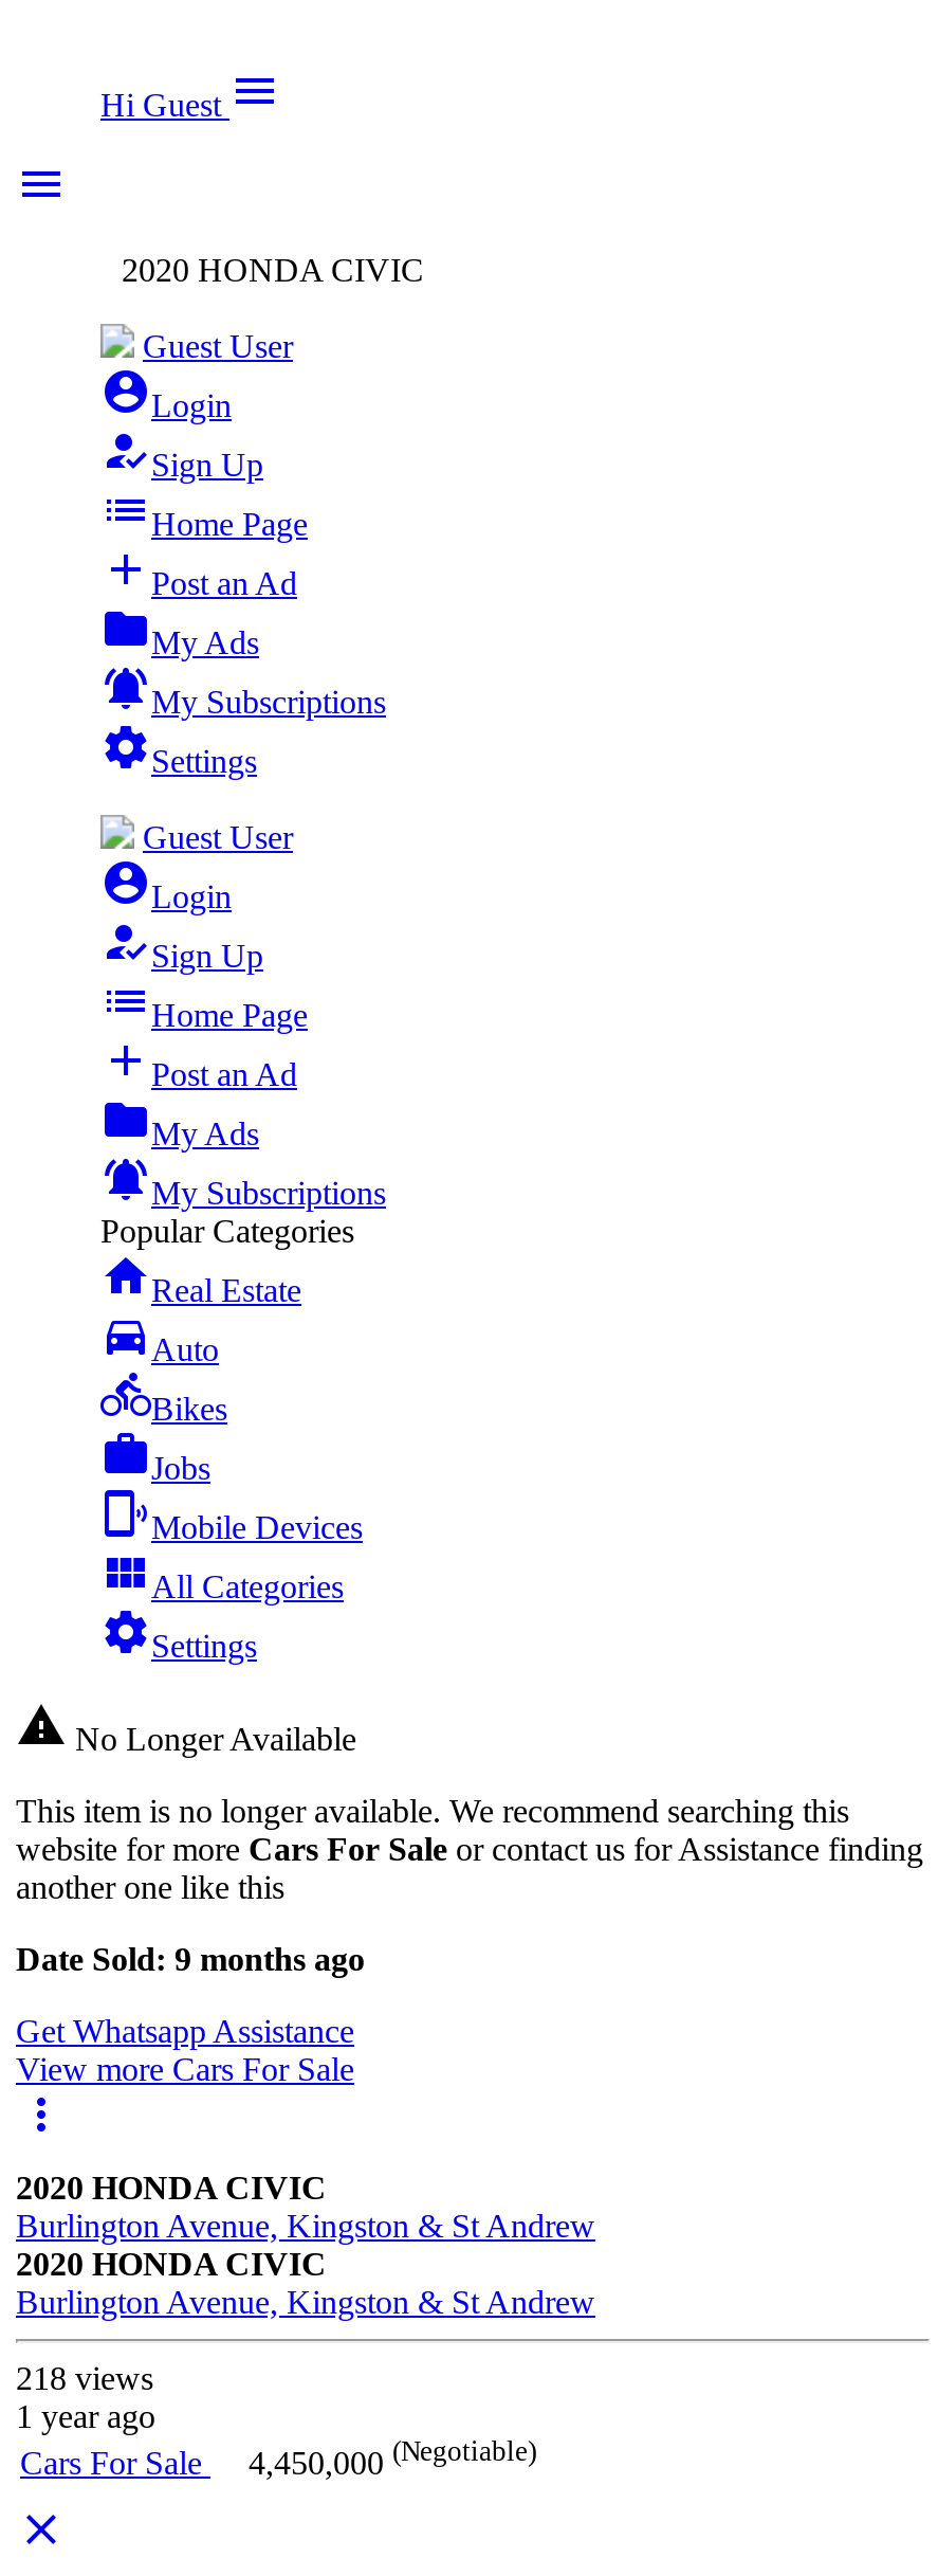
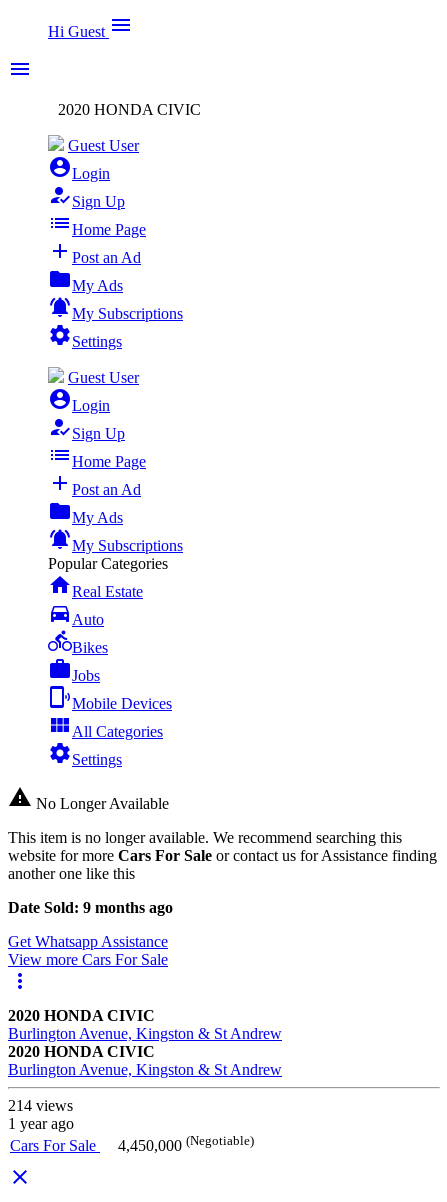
[16,2360,153,2396] 218 views -> [8,1097,73,1114] 214 views

